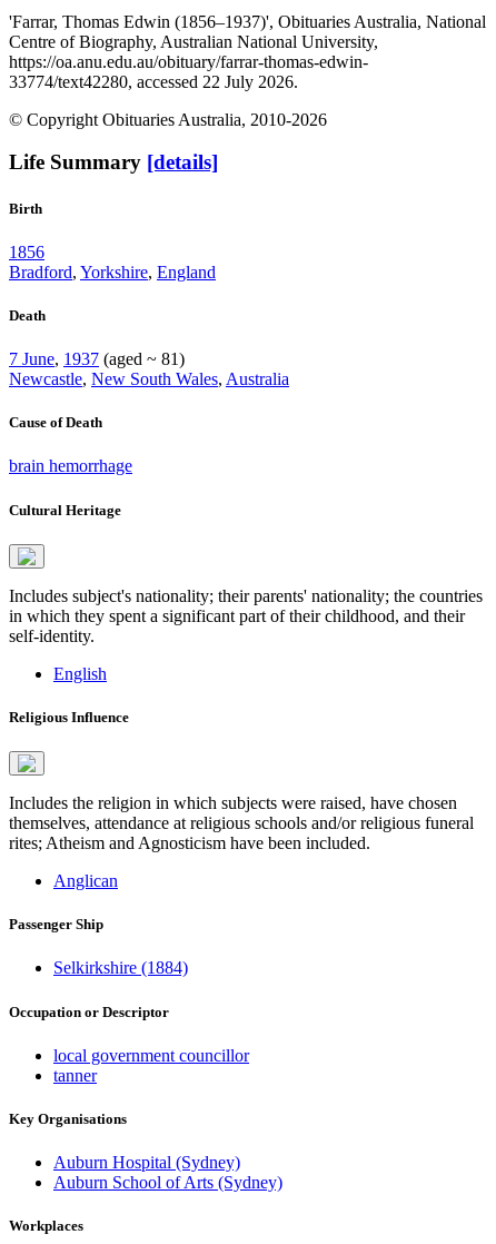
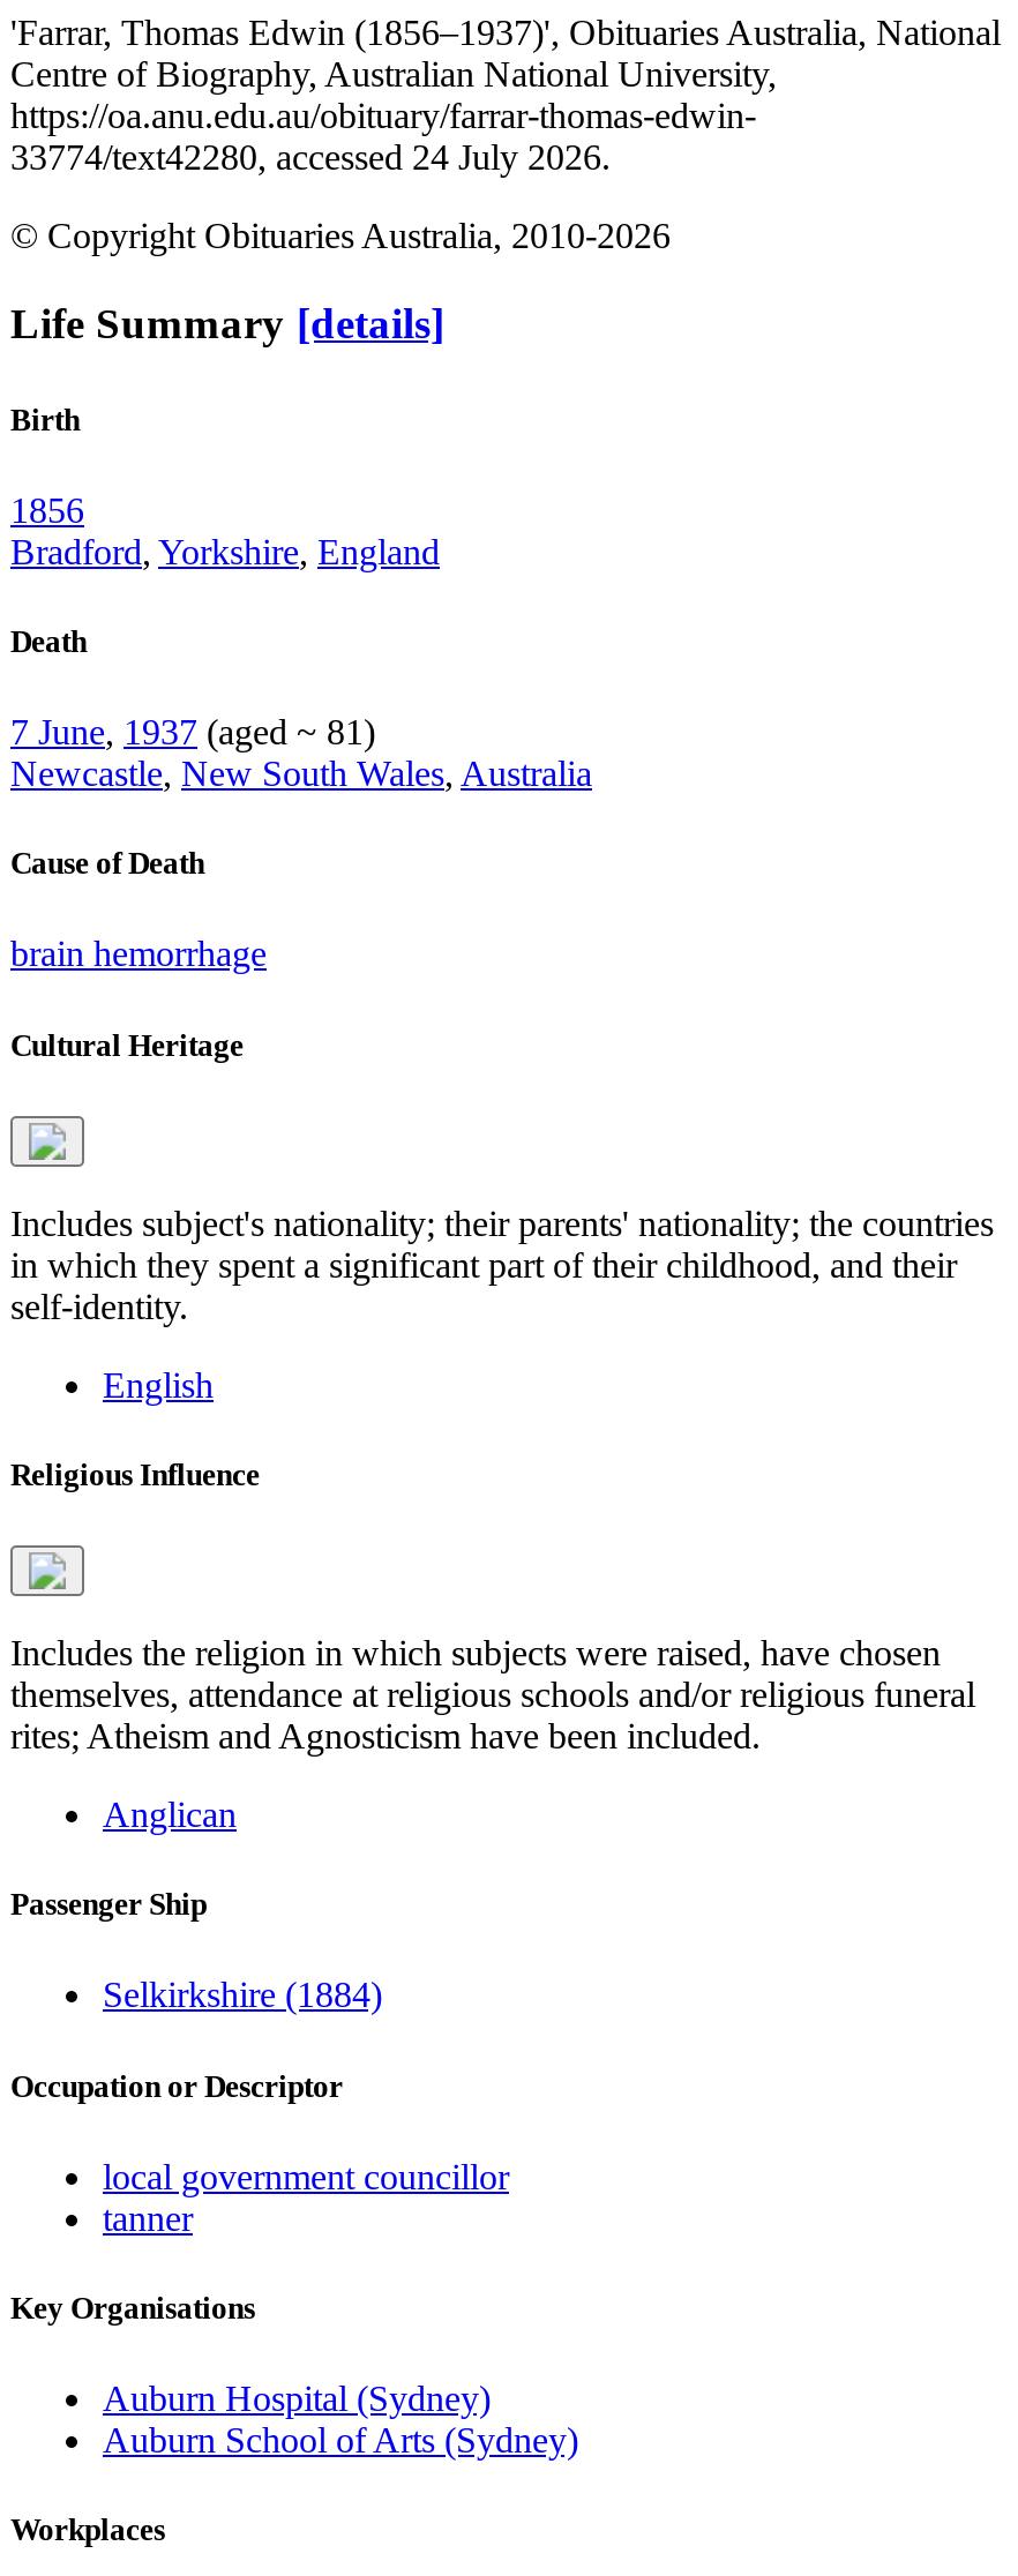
[9,72,298,91] 33774/text42280, accessed 22 July 2026. -> [10,137,611,176] 33774/text42280, accessed 24 July 2026.

